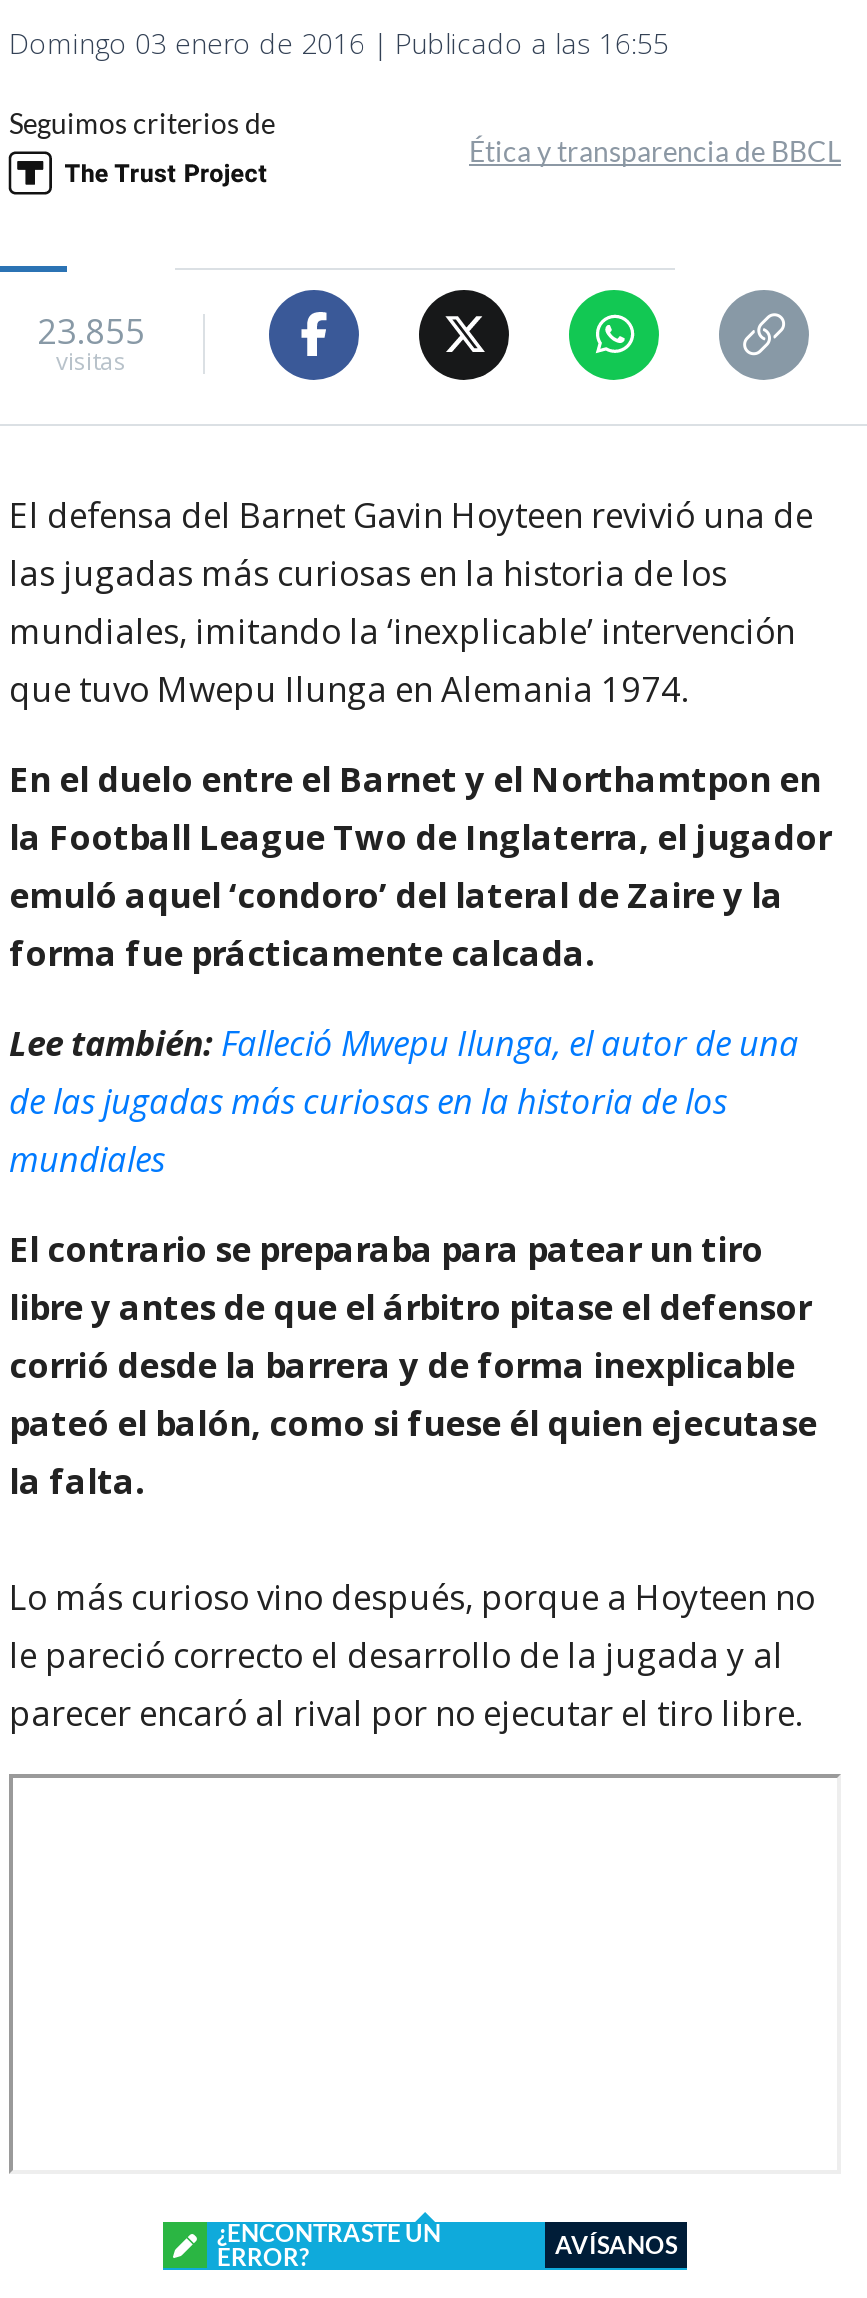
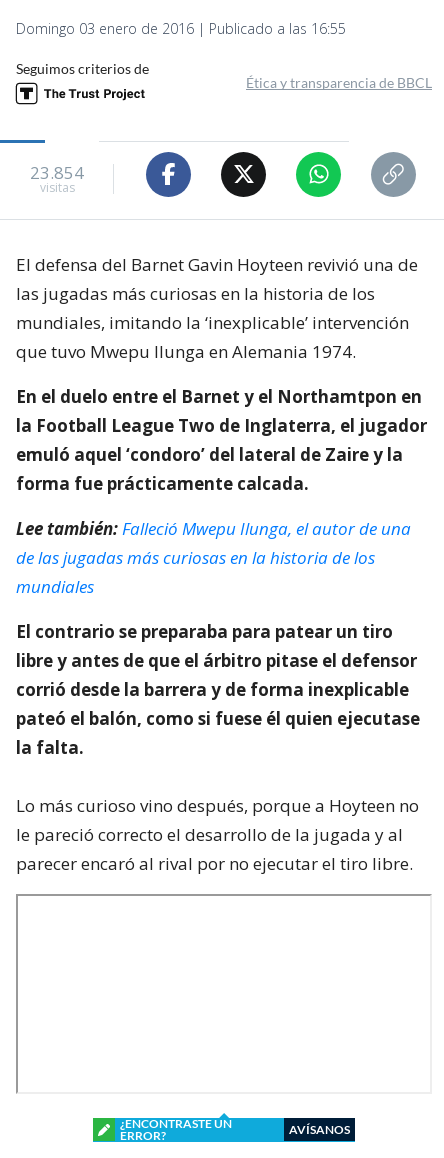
[37,309,145,355] 23.855 -> [30,161,84,184] 23.854

